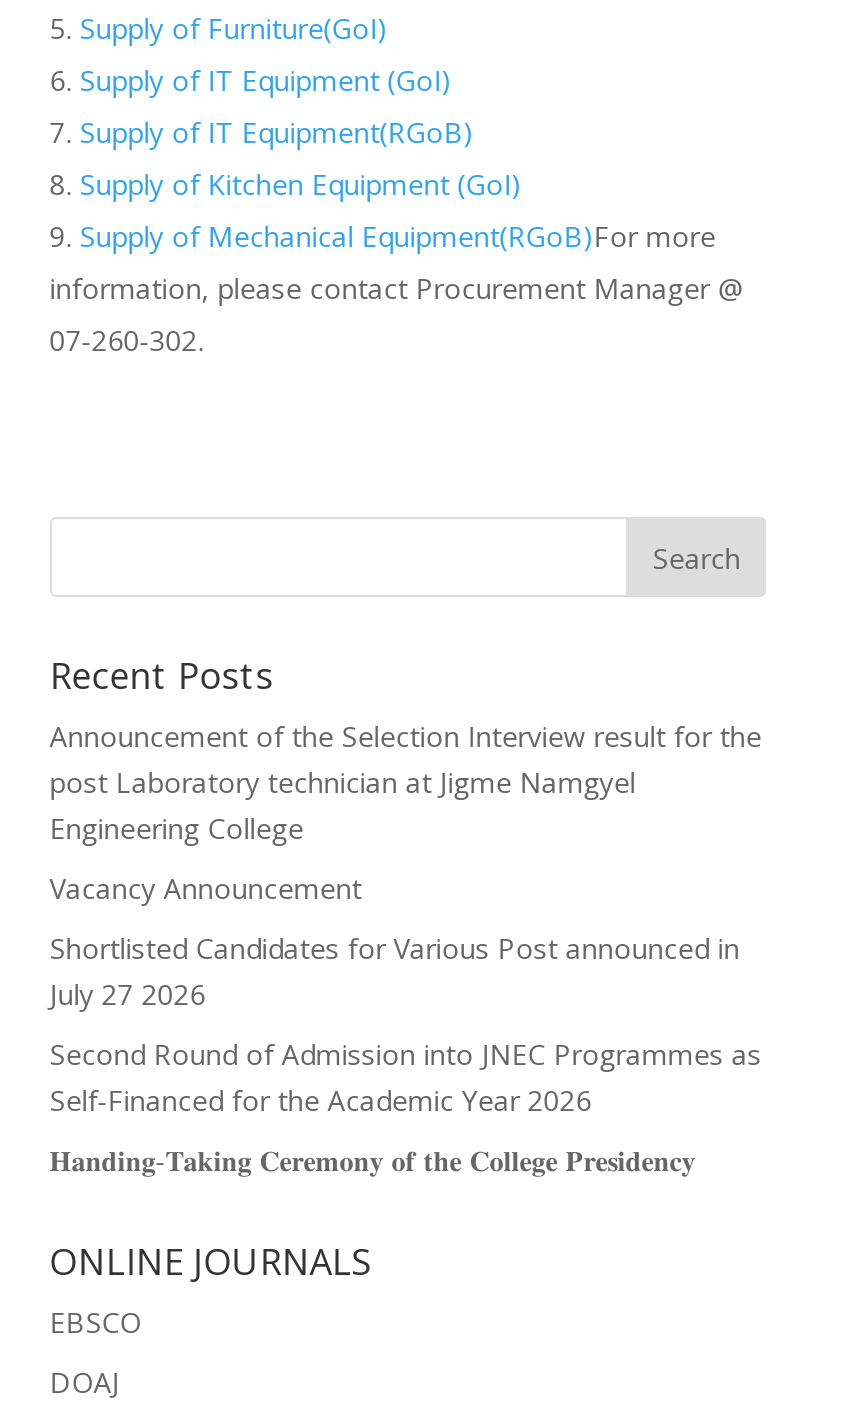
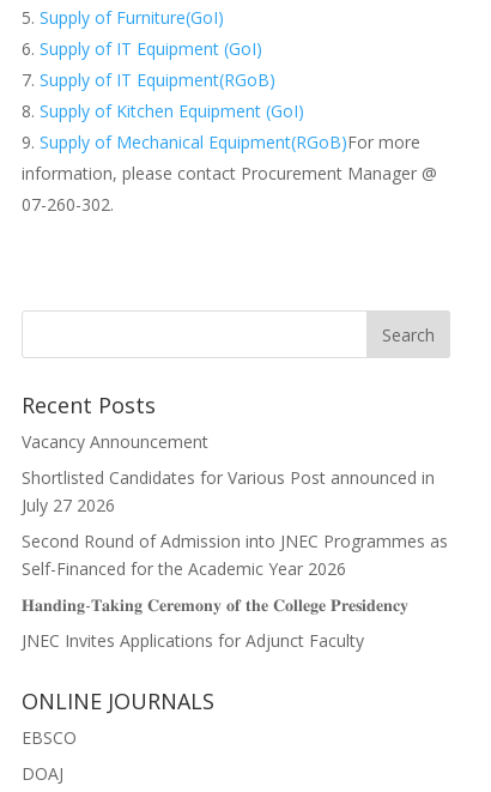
[50,717,762,847] Announcement of the Selection Interview result for the | post Laboratory technician at Jigme Namgyel | Engineering College -> none
moved [50,869,762,1119] -> [21,430,448,580]: Vacancy Announcement | Shortlisted Candidates for Various Post announced in | July 27 2026 | Second Round of Admission into JNEC Programmes as | Self-Financed for the Academic Year 2026
none -> [21,629,364,652] JNEC Invites Applications for Adjunct Faculty

